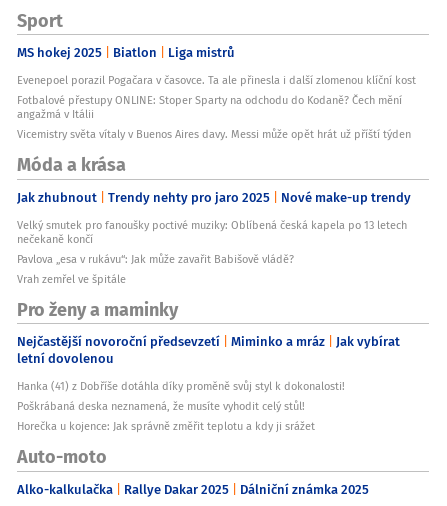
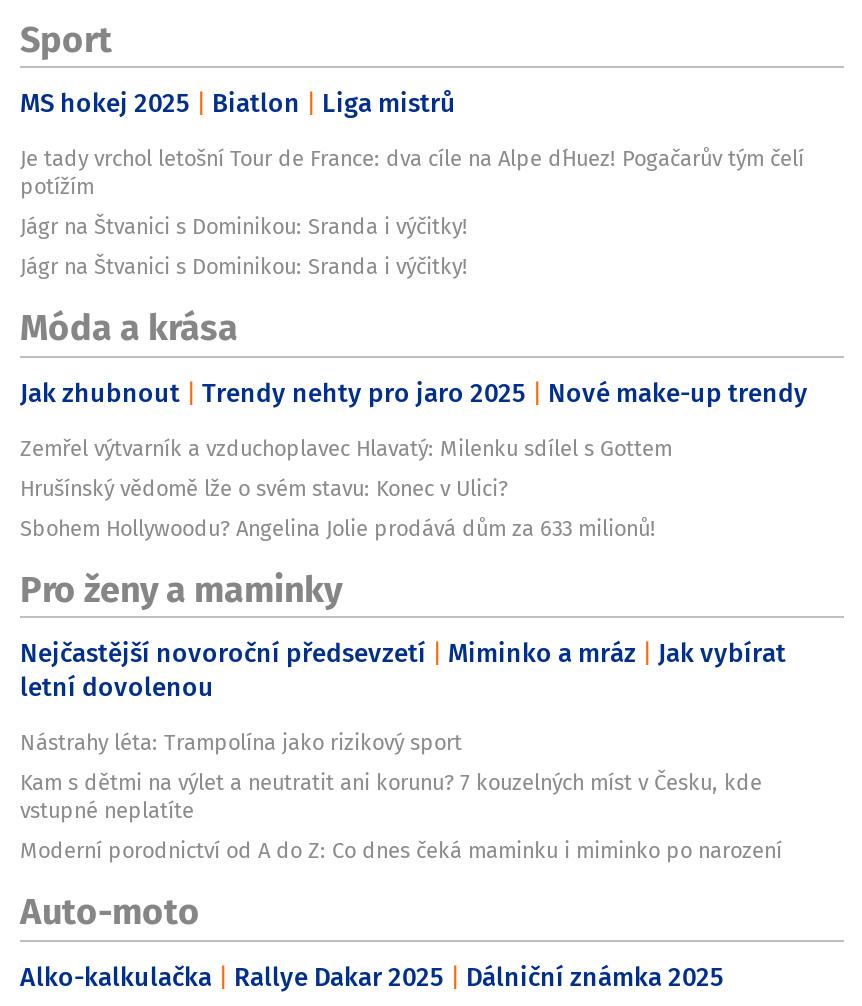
[17,72,416,142] Evenepoel porazil Pogačara v časovce. Ta ale přinesla i další zlomenou klíční kost | Fotbalové přestupy ONLINE: Stoper Sparty na odchodu do Kodaně? Čech mění | angažmá v Itálii | Vicemistry světa vítaly v Buenos Aires davy. Messi může opět hrát už příští týden -> [20,143,804,283] Je tady vrchol letošní Tour de France: dva cíle na Alpe d´Huez! Pogačarův tým čelí | potížím | Jágr na Štvanici s Dominikou: Sranda i výčitky! | Jágr na Štvanici s Dominikou: Sranda i výčitky!
[17,217,407,287] Velký smutek pro fanoušky poctivé muziky: Oblíbená česká kapela po 13 letech | nečekaně končí | Pavlova „esa v rukávu“: Jak může zavařit Babišově vládě? | Vrah zemřel ve špitále -> [20,432,672,544] Zemřel výtvarník a vzduchoplavec Hlavatý: Milenku sdílel s Gottem | Hrušínský vědomě lže o svém stavu: Konec v Ulici? | Sbohem Hollywoodu? Angelina Jolie prodává dům za 633 milionů!
[17,378,345,434] Hanka (41) z Dobříše dotáhla díky proměně svůj styl k dokonalosti! | Poškrábaná deska neznamená, že musíte vyhodit celý stůl! | Horečka u kojence: Jak správně změřit teplotu a kdy ji srážet -> [20,727,782,867] Nástrahy léta: Trampolína jako rizikový sport | Kam s dětmi na výlet a neutratit ani korunu? 7 kouzelných míst v Česku, kde | vstupné neplatíte | Moderní porodnictví od A do Z: Co dnes čeká maminku i miminko po narození

